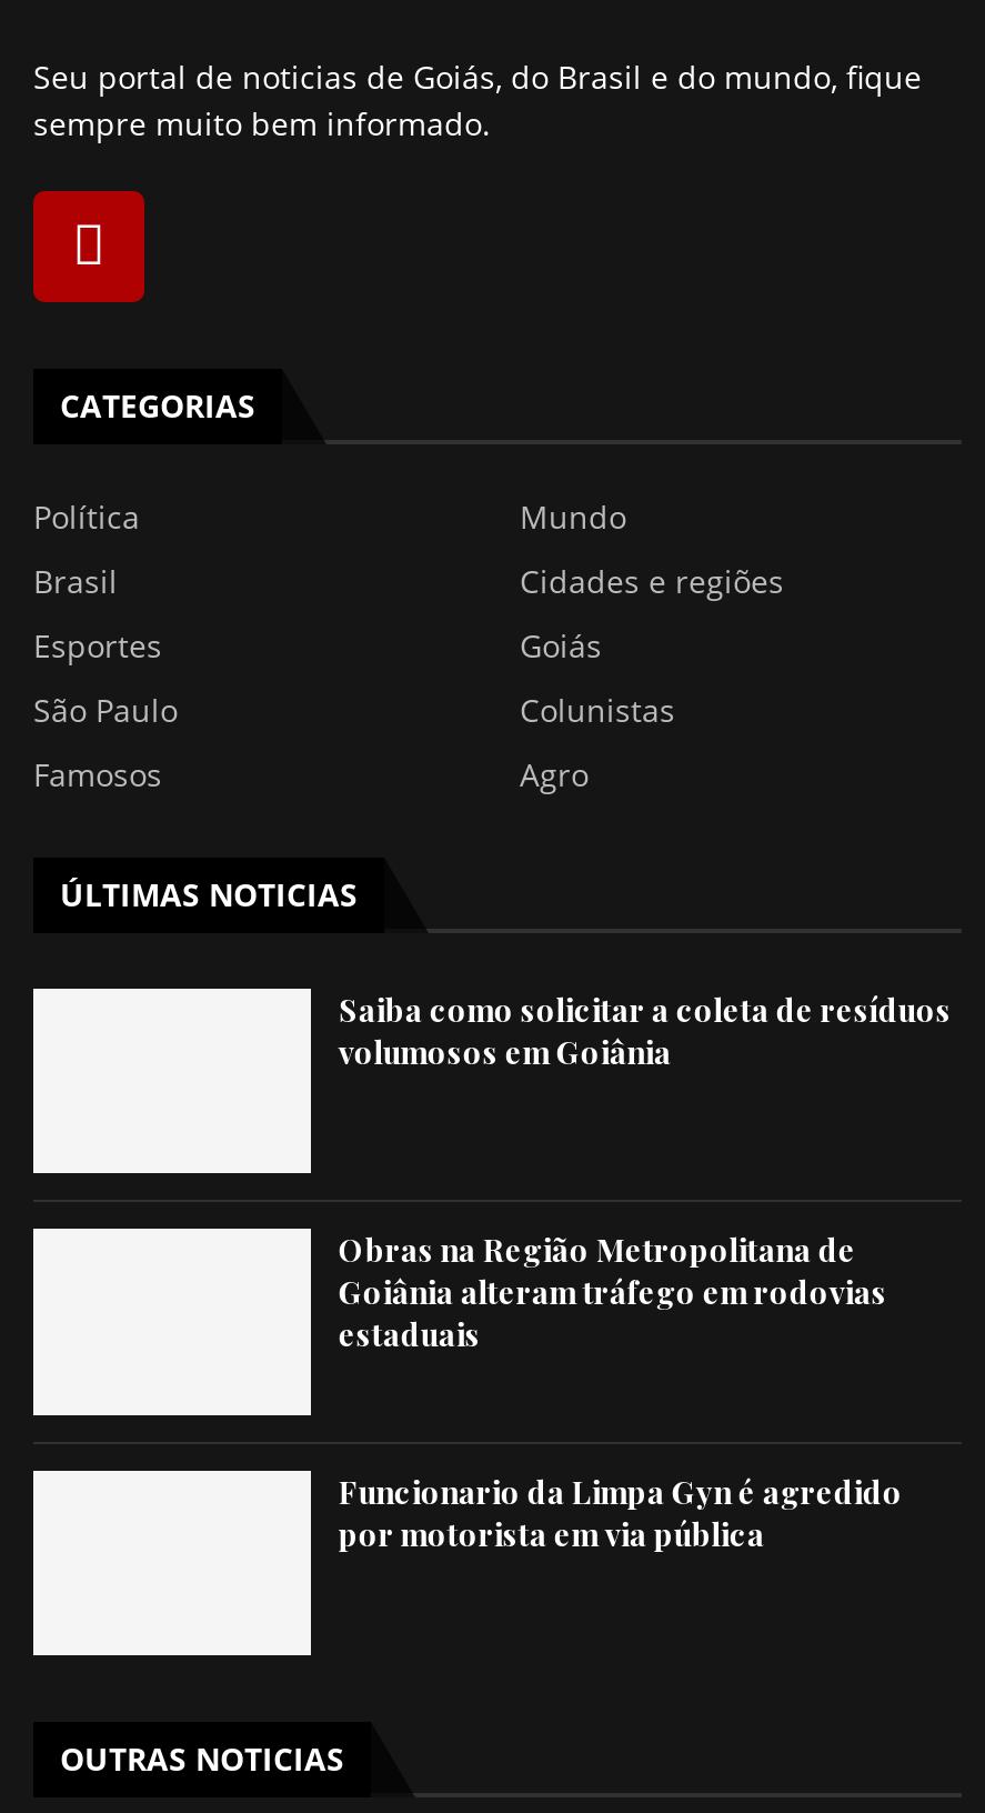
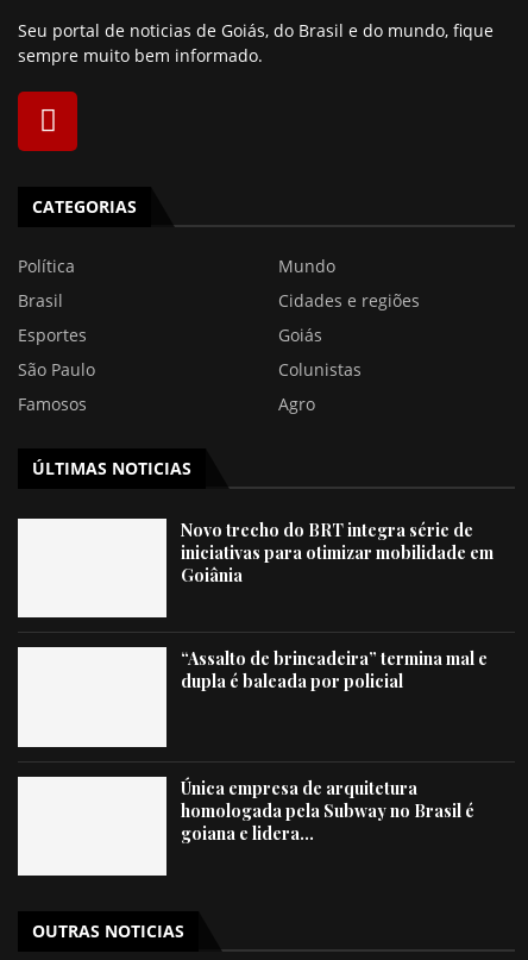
[338,988,951,1072] Saiba como solicitar a coleta de resíduos | volumosos em Goiânia -> [181,518,494,586] Novo trecho do BRT integra série de | iniciativas para otimizar mobilidade em | Goiânia
[338,1229,887,1356] Obras na Região Metropolitana de | Goiânia alteram tráfego em rodovias | estaduais -> [181,647,488,692] “Assalto de brincadeira” termina mal e | dupla é baleada por policial
[338,1470,903,1555] Funcionario da Limpa Gyn é agredido | por motorista em via pública -> [181,776,475,844] Única empresa de arquitetura | homologada pela Subway no Brasil é | goiana e lidera...

